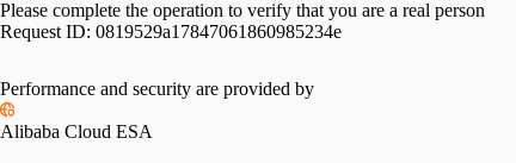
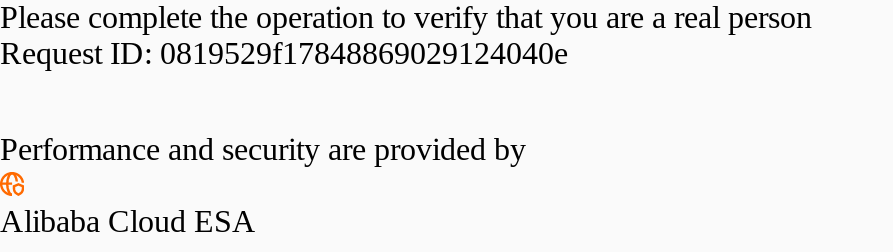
[0,21,342,42] Request ID: 0819529a17847061860985234e -> [0,36,568,70] Request ID: 0819529f17848869029124040e

